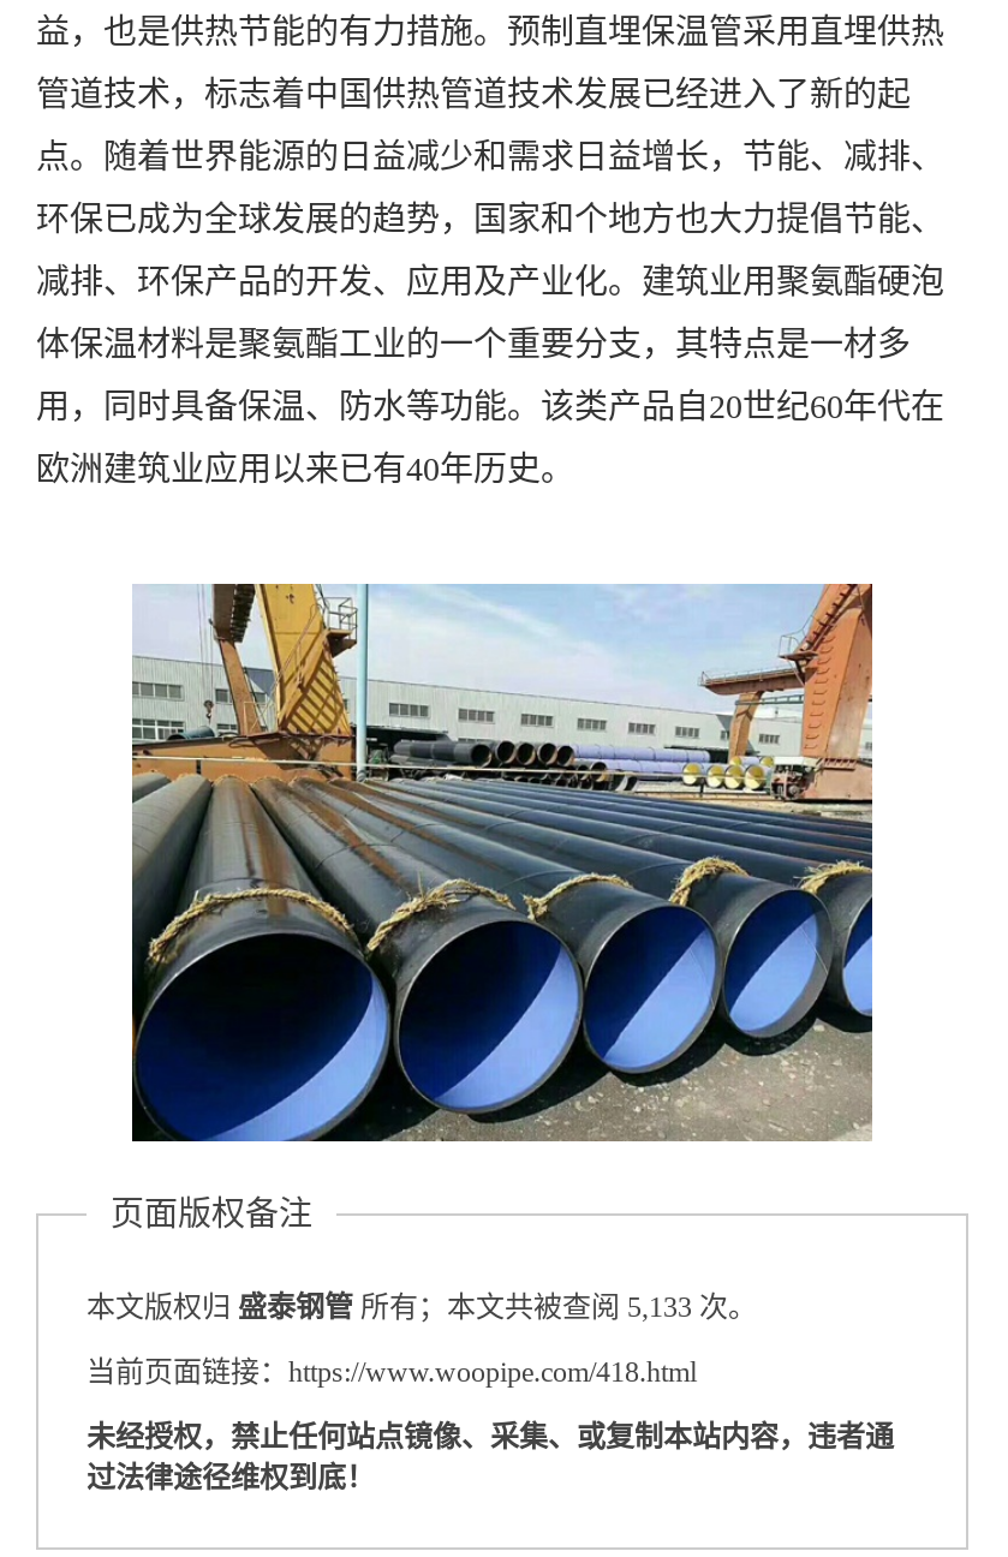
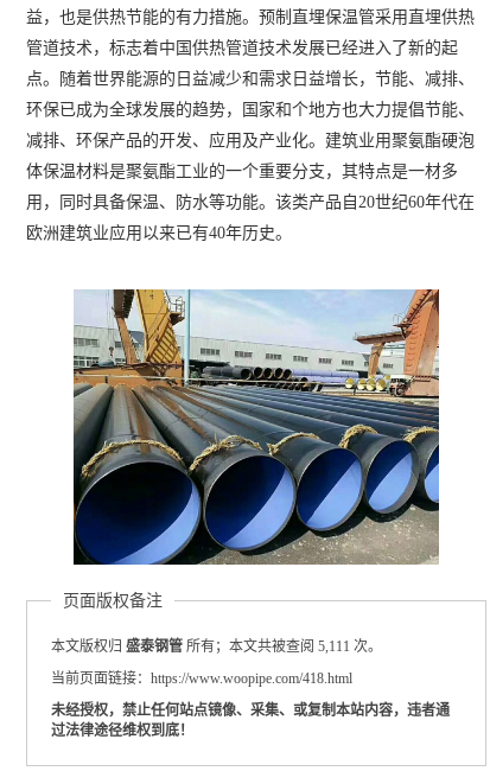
[87,1289,757,1323] 本文版权归盛泰钢管所有；本文共被查阅 5,133 次。 -> [51,638,382,654] 本文版权归盛泰钢管所有；本文共被查阅 5,111 次。

